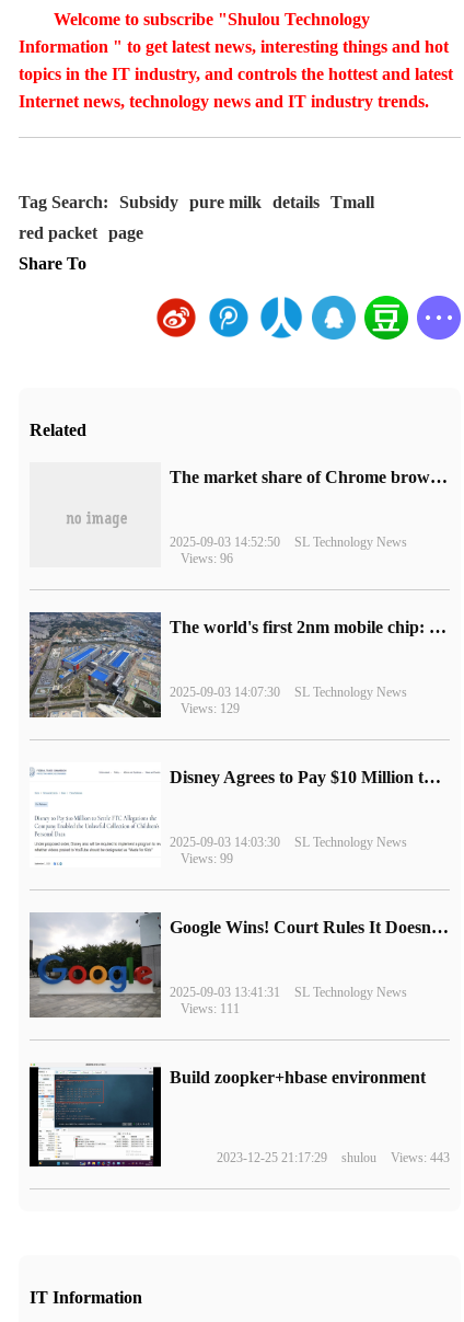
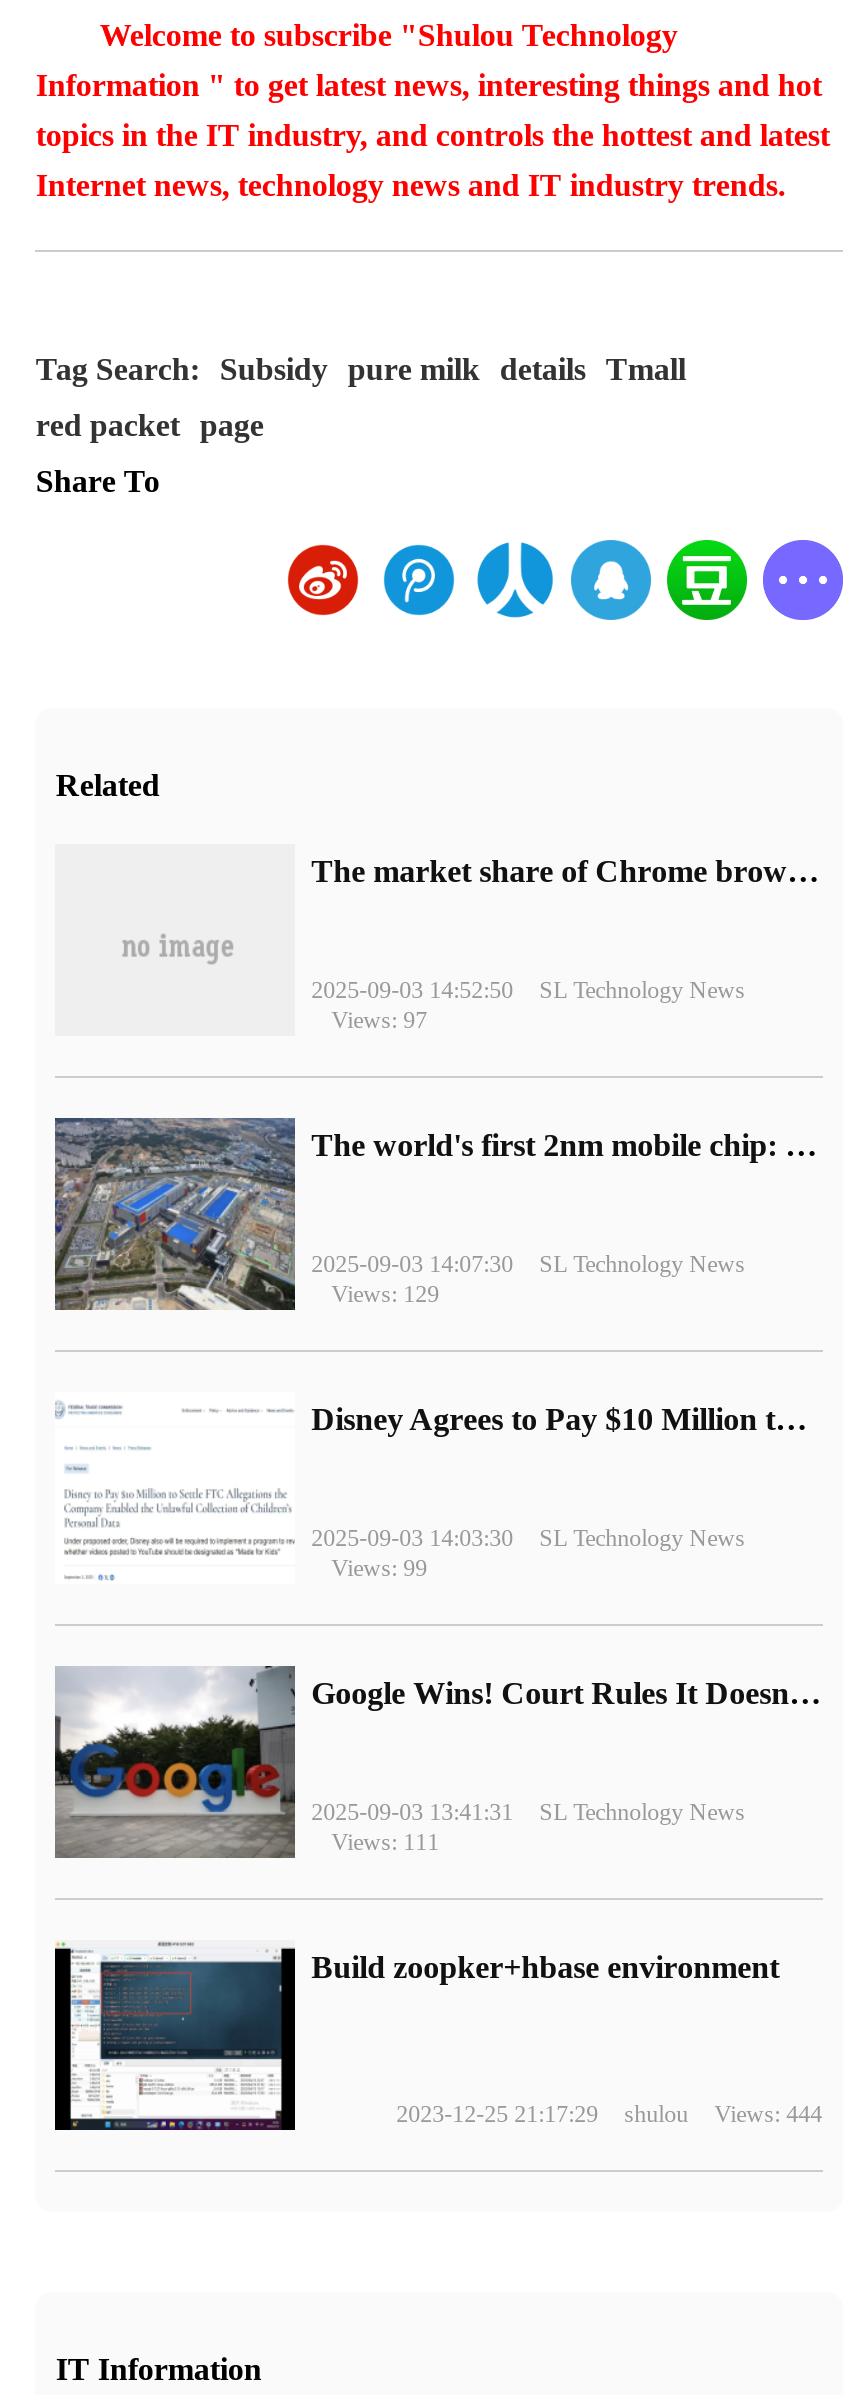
[181,551,233,566] Views: 96 -> [331,1006,427,1034] Views: 97
[216,1150,449,1166] 2023-12-25 21:17:29 shulou Views: 443 -> [396,2101,822,2129] 2023-12-25 21:17:29 shulou Views: 444

